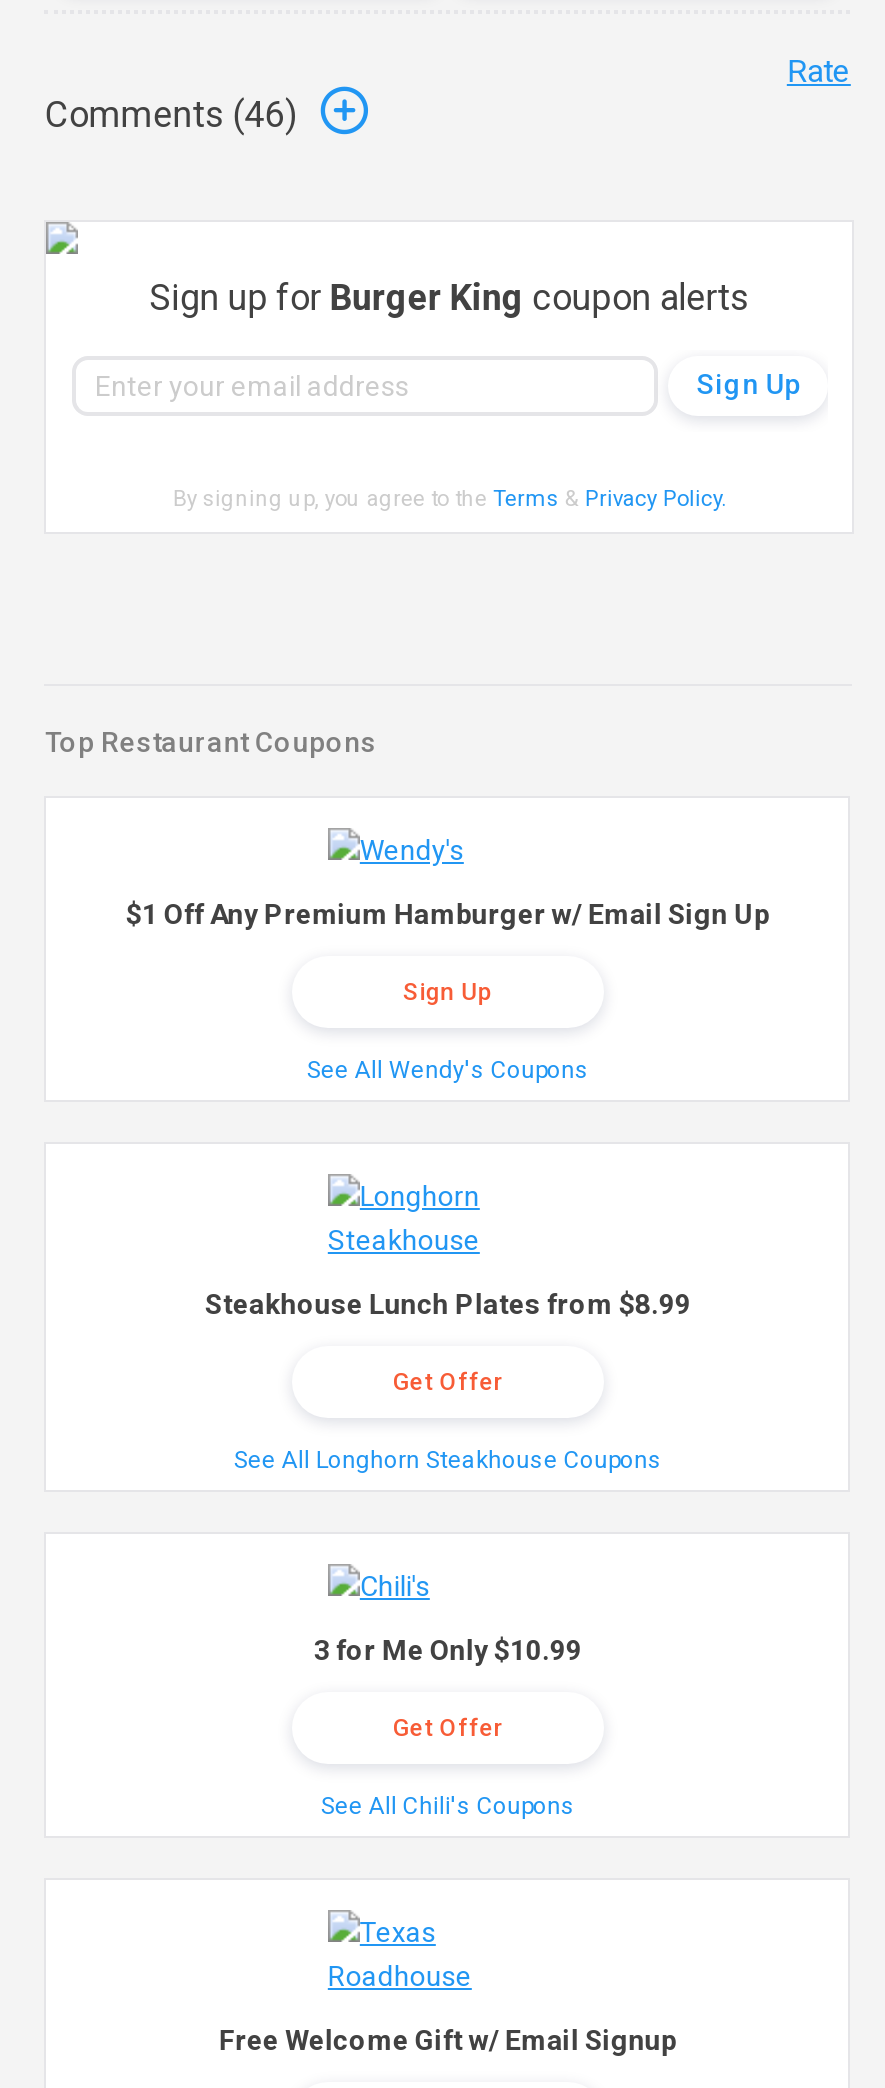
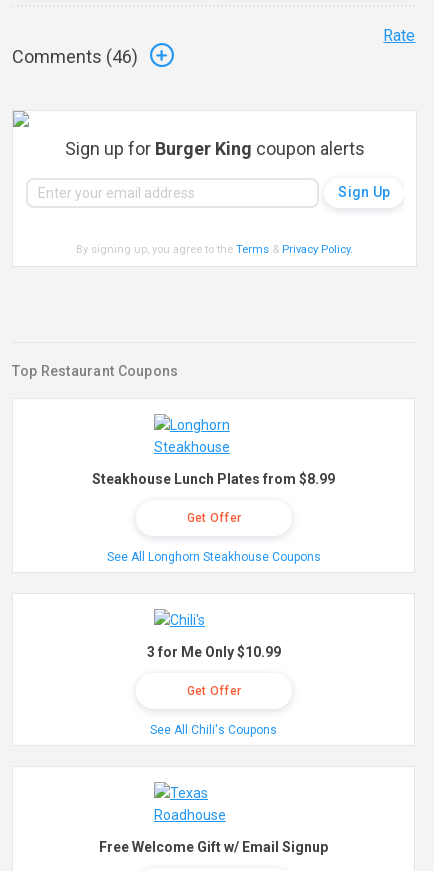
[126,898,770,1084] $1 Off Any Premium Hamburger w/ Email Sign Up | Sign Up | See All Wendy's Coupons -> none

